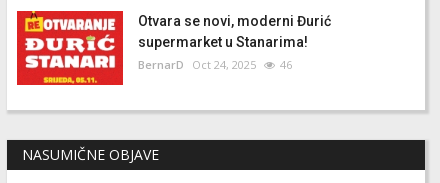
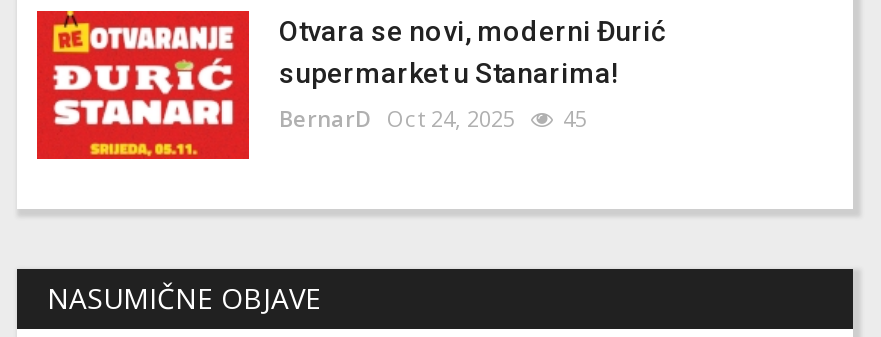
[138,57,292,72] BernarD Oct 24, 2025 46 -> [279,104,587,134] BernarD Oct 24, 2025 45

